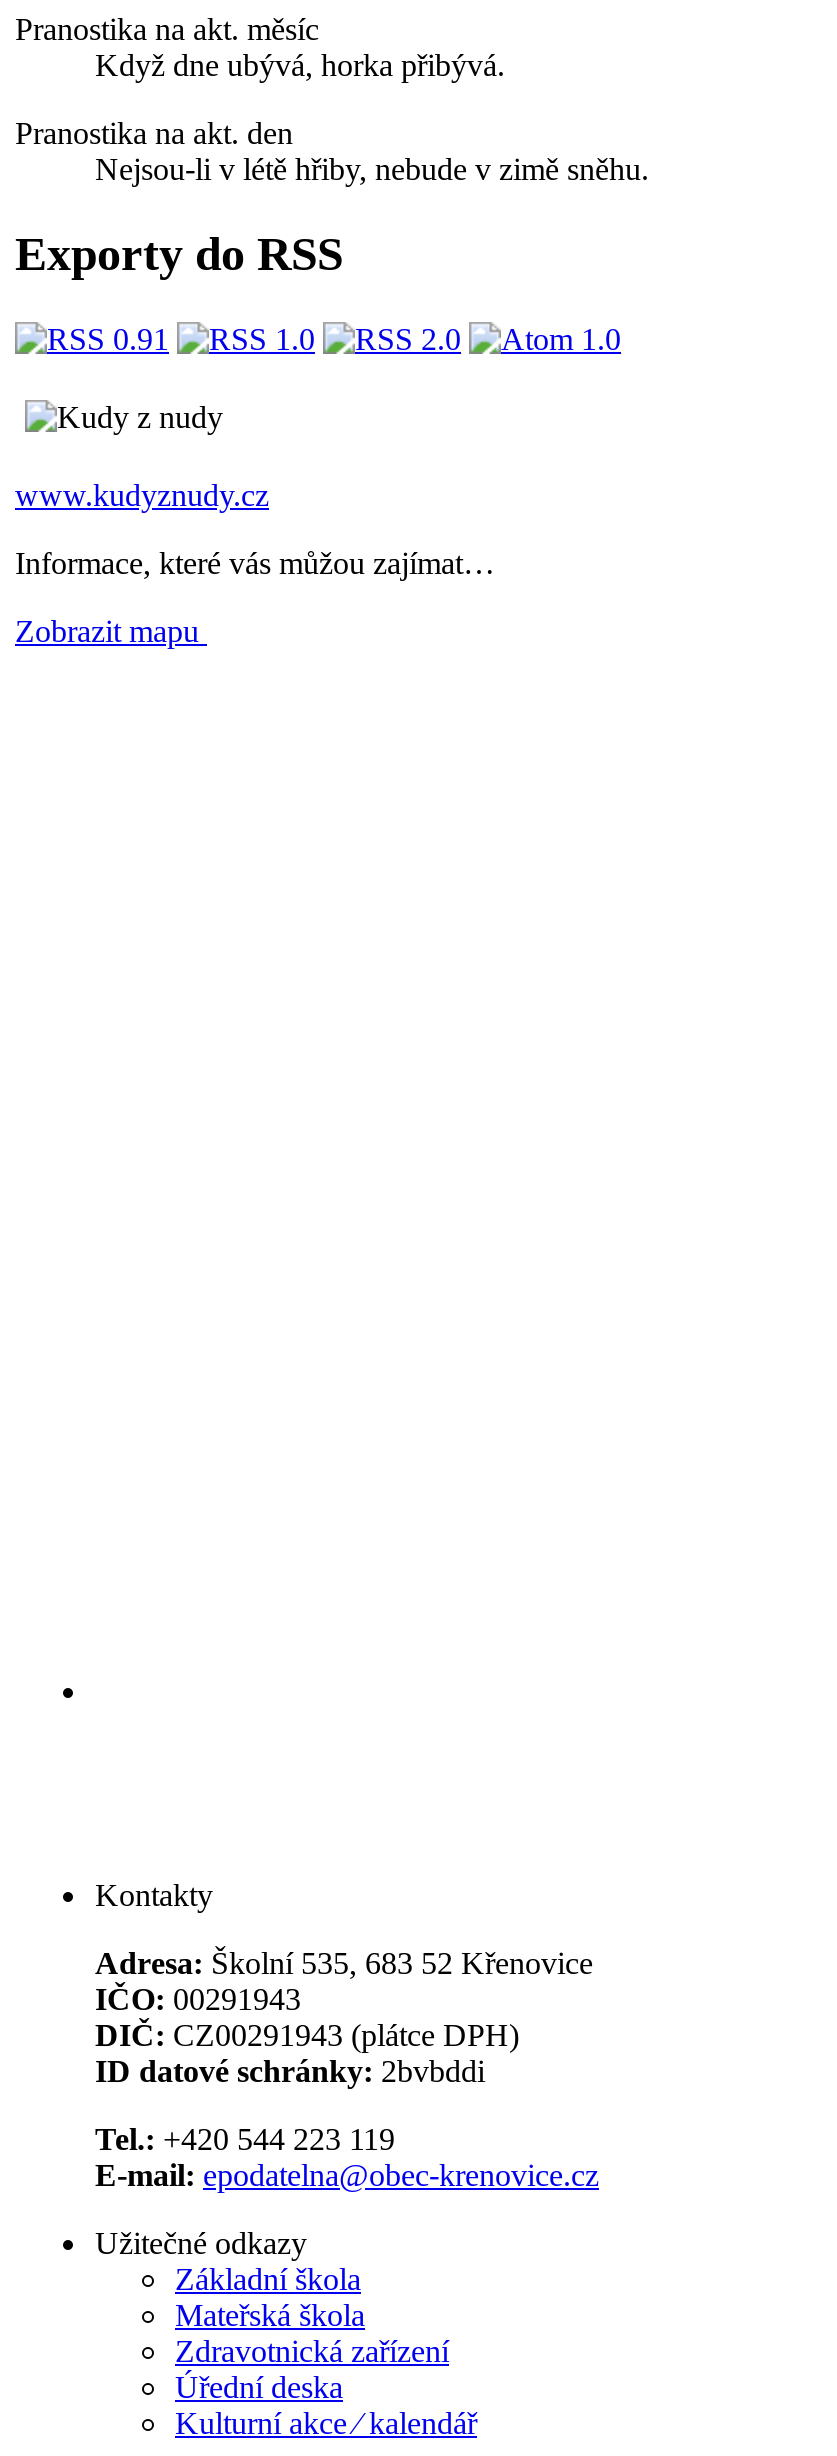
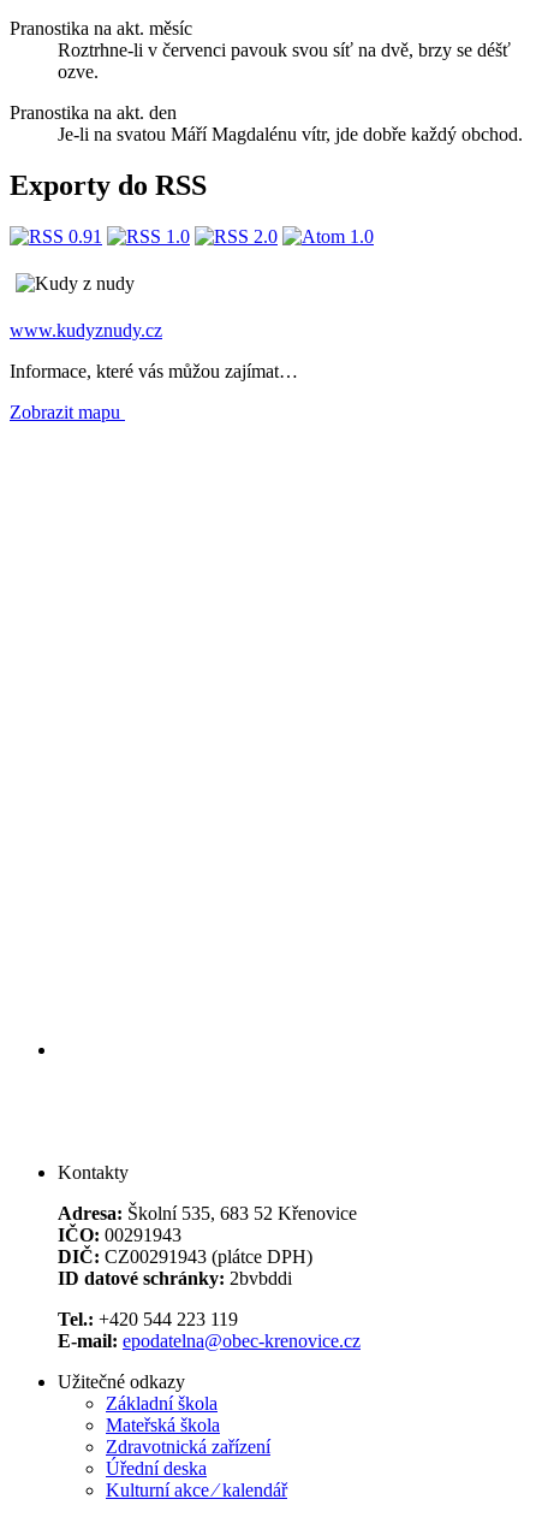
[95,48,505,82] Když dne ubývá, horka přibývá. -> [58,40,511,82] Roztrhne-li v červenci pavouk svou síť na dvě, brzy se déšť | ozve.
[95,152,649,186] Nejsou-li v létě hřiby, nebude v zimě sněhu. -> [58,124,523,145] Je-li na svatou Máří Magdalénu vítr, jde dobře každý obchod.

